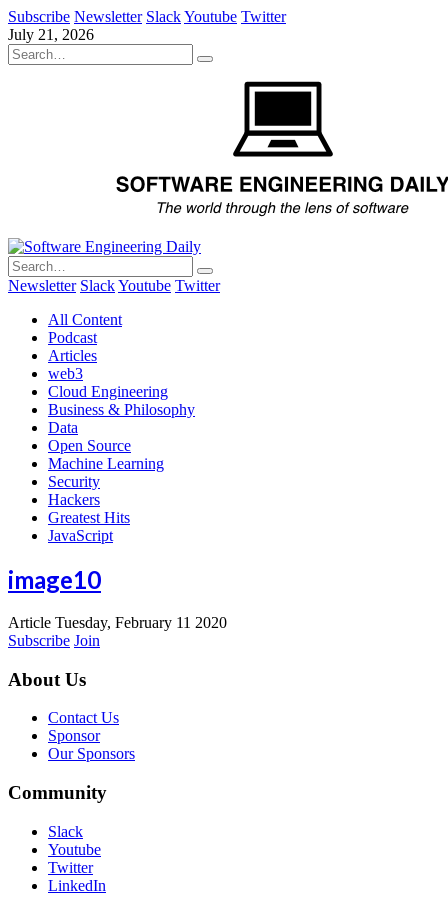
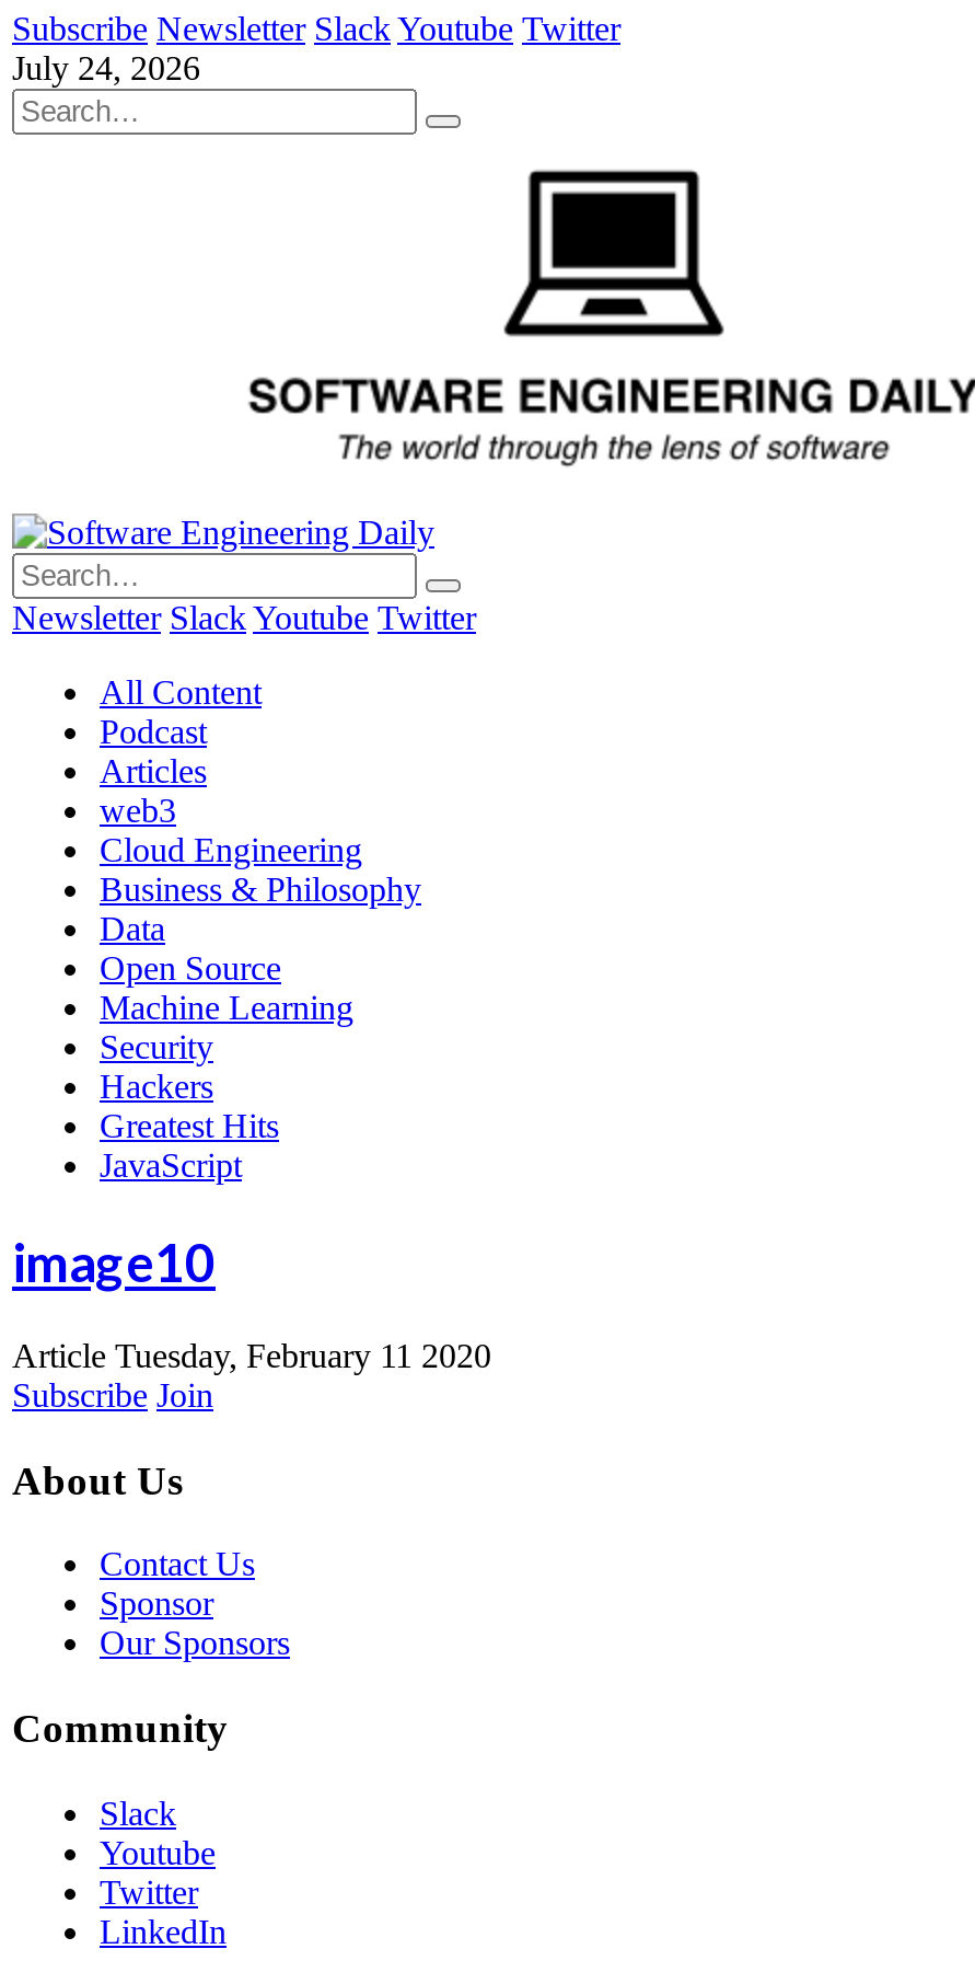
[8,26,94,43] July 21, 2026 -> [12,49,200,87] July 24, 2026

